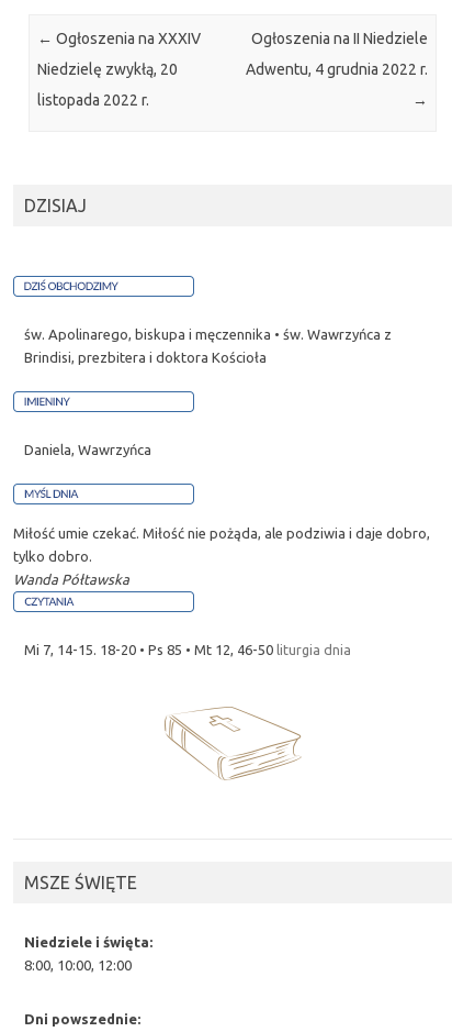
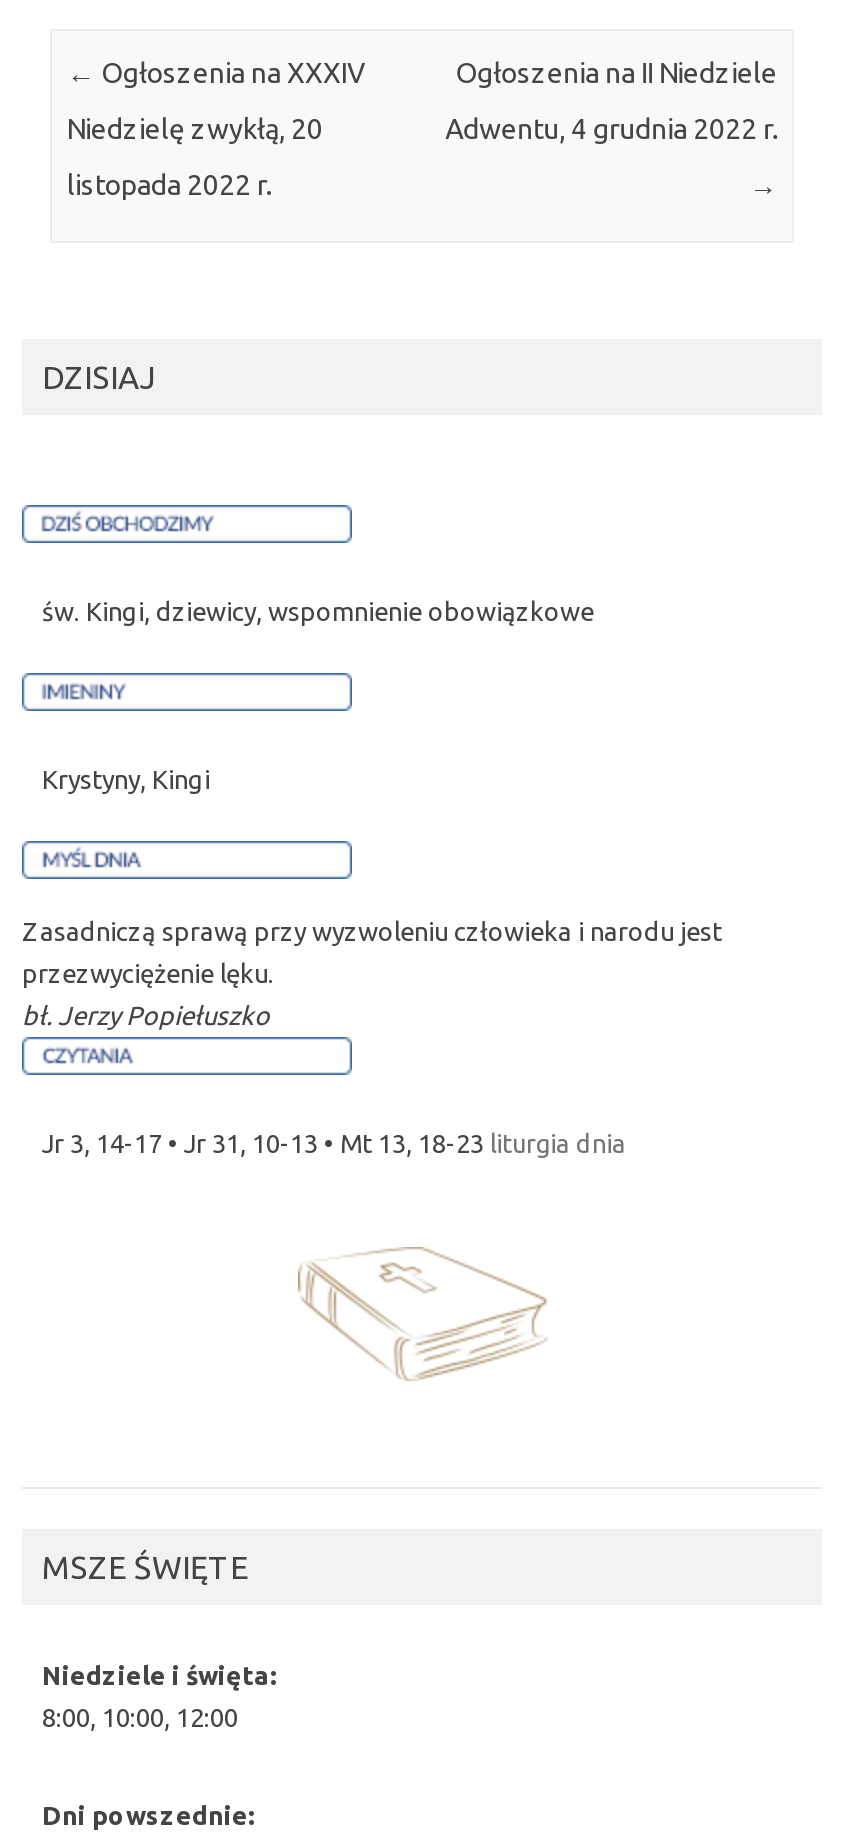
[24,327,392,365] św. Apolinarego, biskupa i męczennika • św. Wawrzyńca z | Brindisi, prezbitera i doktora Kościoła -> [42,598,594,626] św. Kingi, dziewicy, wspomnienie obowiązkowe
[24,442,151,458] Daniela, Wawrzyńca -> [42,766,210,794] Krystyny, Kingi
[13,526,430,587] Miłość umie czekać. Miłość nie pożąda, ale podziwia i daje dobro, | tylko dobro. | Wanda Półtawska -> [22,918,722,1030] Zasadniczą sprawą przy wyzwoleniu człowieka i narodu jest | przezwyciężenie lęku. | bł. Jerzy Popiełuszko
[24,642,351,658] Mi 7, 14-15. 18-20 • Ps 85 • Mt 12, 46-50 liturgia dnia -> [42,1130,626,1158] Jr 3, 14-17 • Jr 31, 10-13 • Mt 13, 18-23 liturgia dnia

